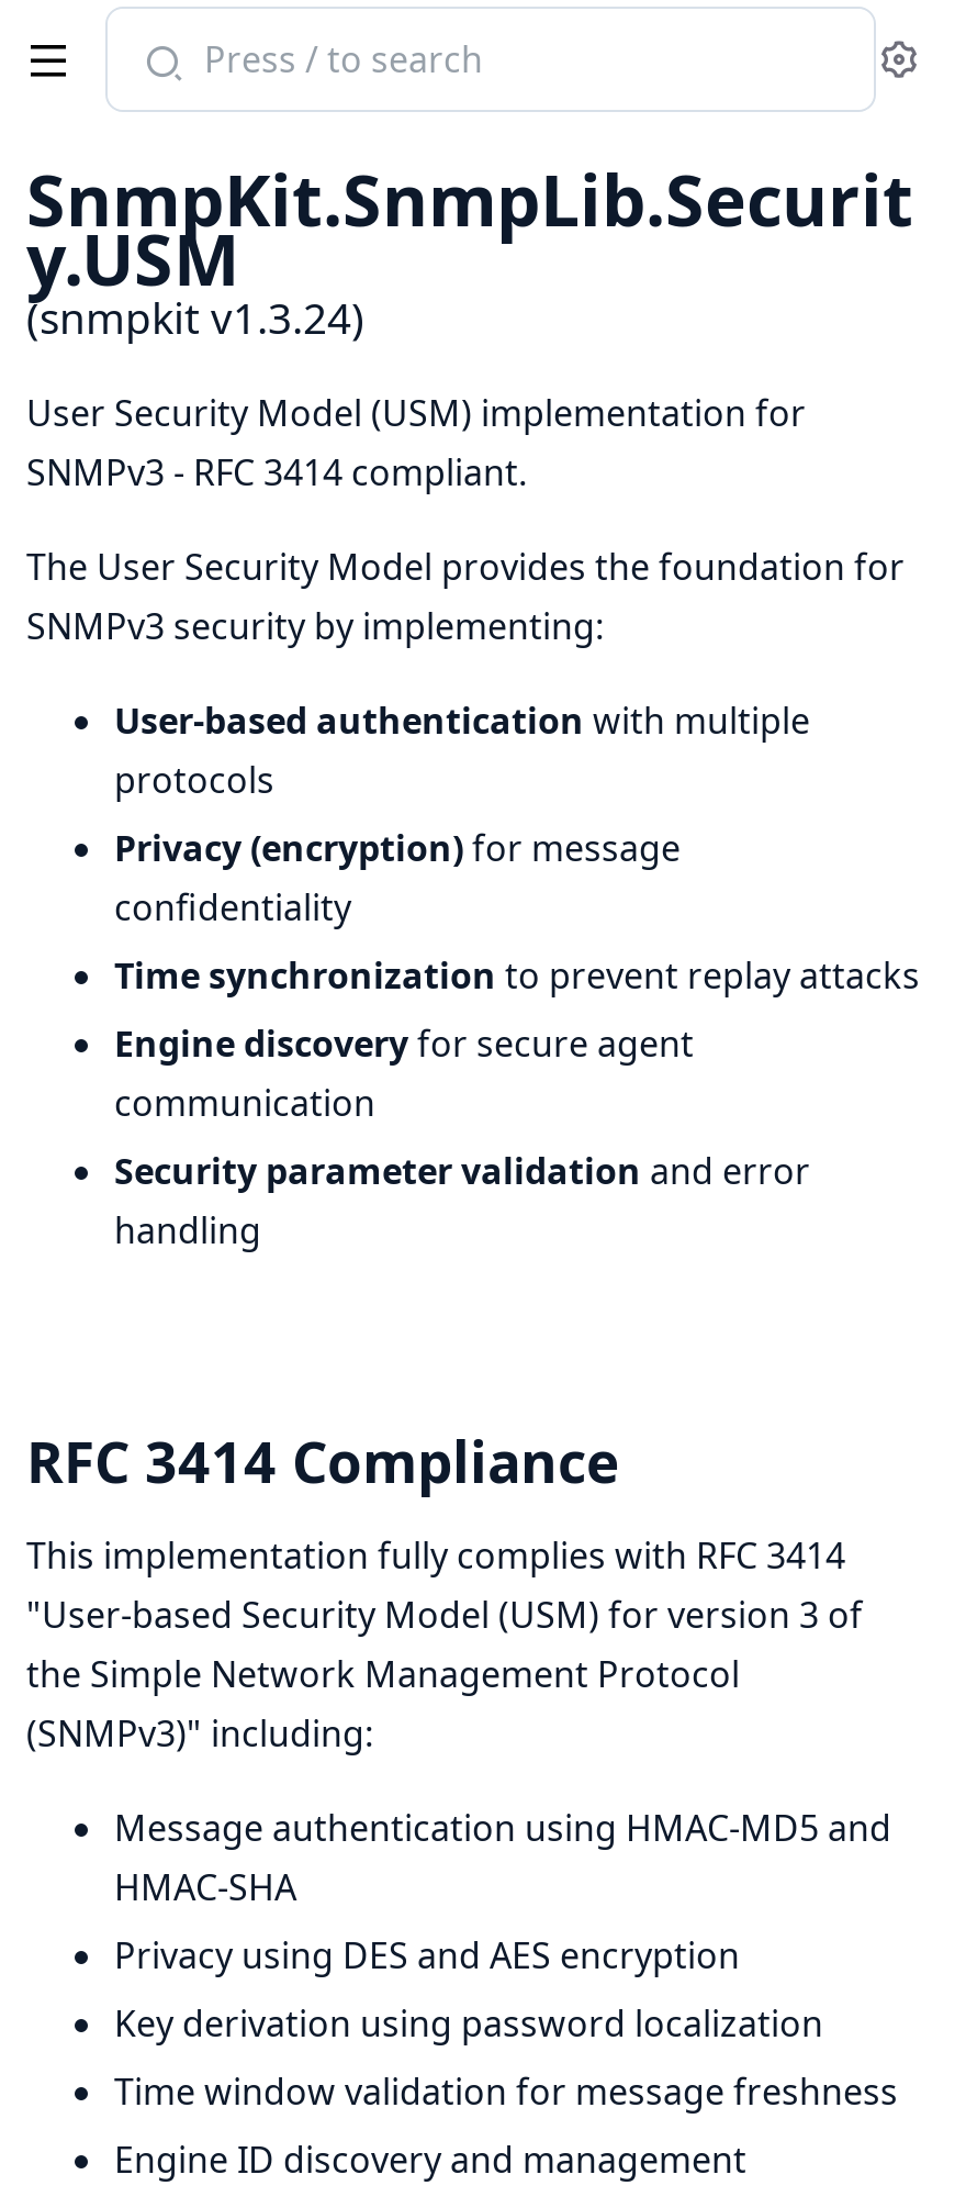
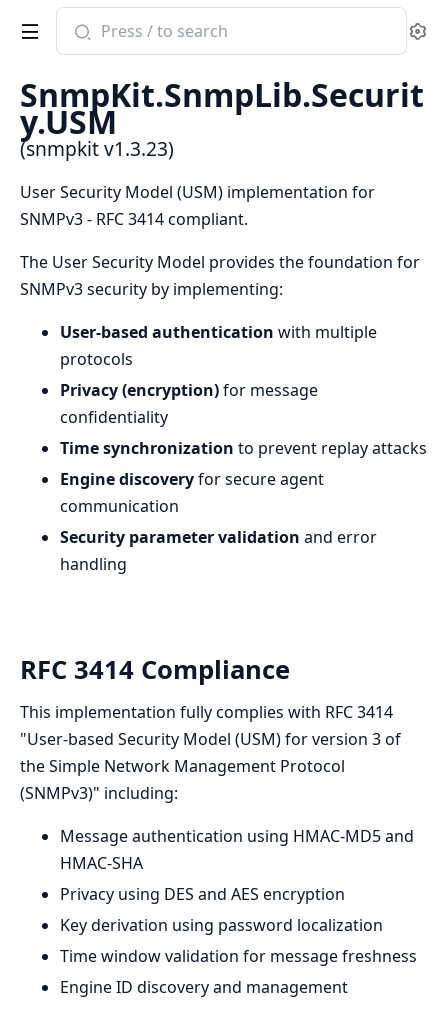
[26,288,364,347] (snmpkit v1.3.24) -> [20,135,174,162] (snmpkit v1.3.23)

